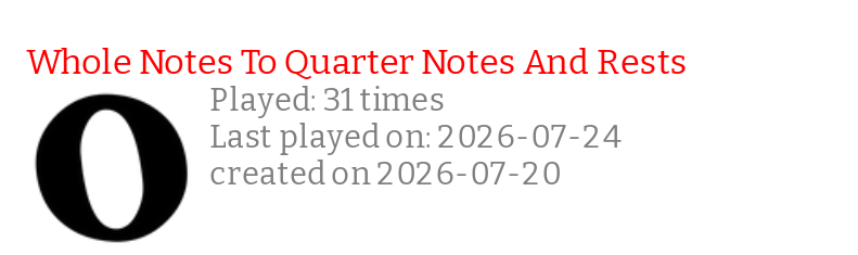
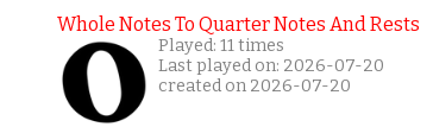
[210,82,444,119] Played: 31 times -> [158,35,284,56] Played: 11 times
[210,119,620,156] Last played on: 2026-07-24 -> [158,56,384,76] Last played on: 2026-07-20

